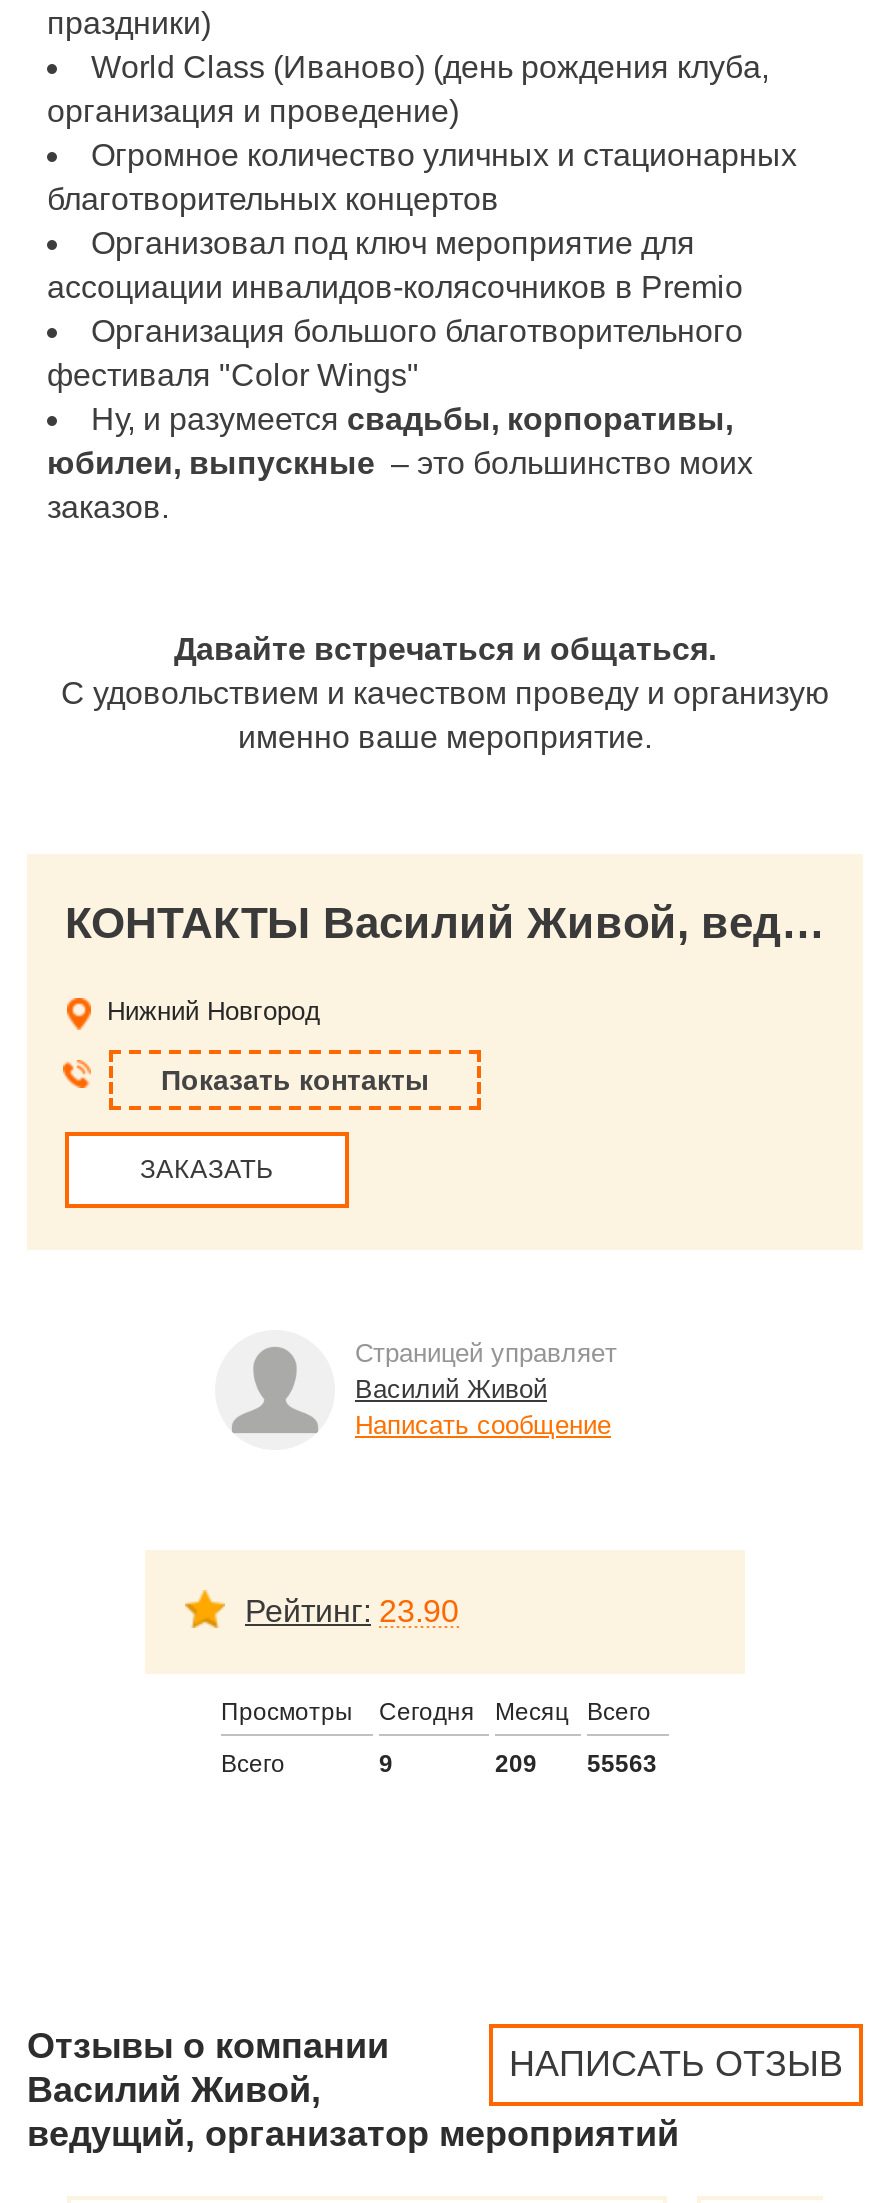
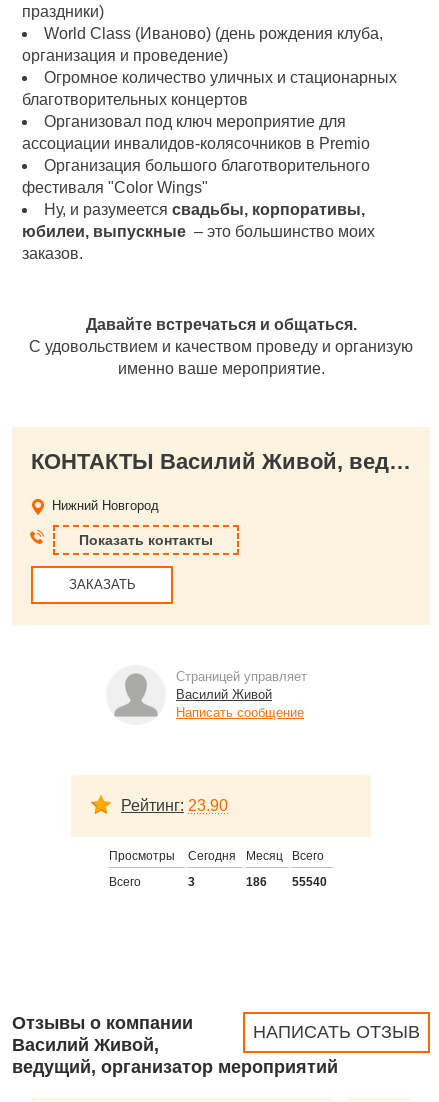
[379,1750,393,1778] 9 -> [188,875,195,889] 3
[495,1750,537,1778] 209 -> [246,875,267,889] 186
[587,1750,657,1778] 55563 -> [292,875,327,889] 55540

